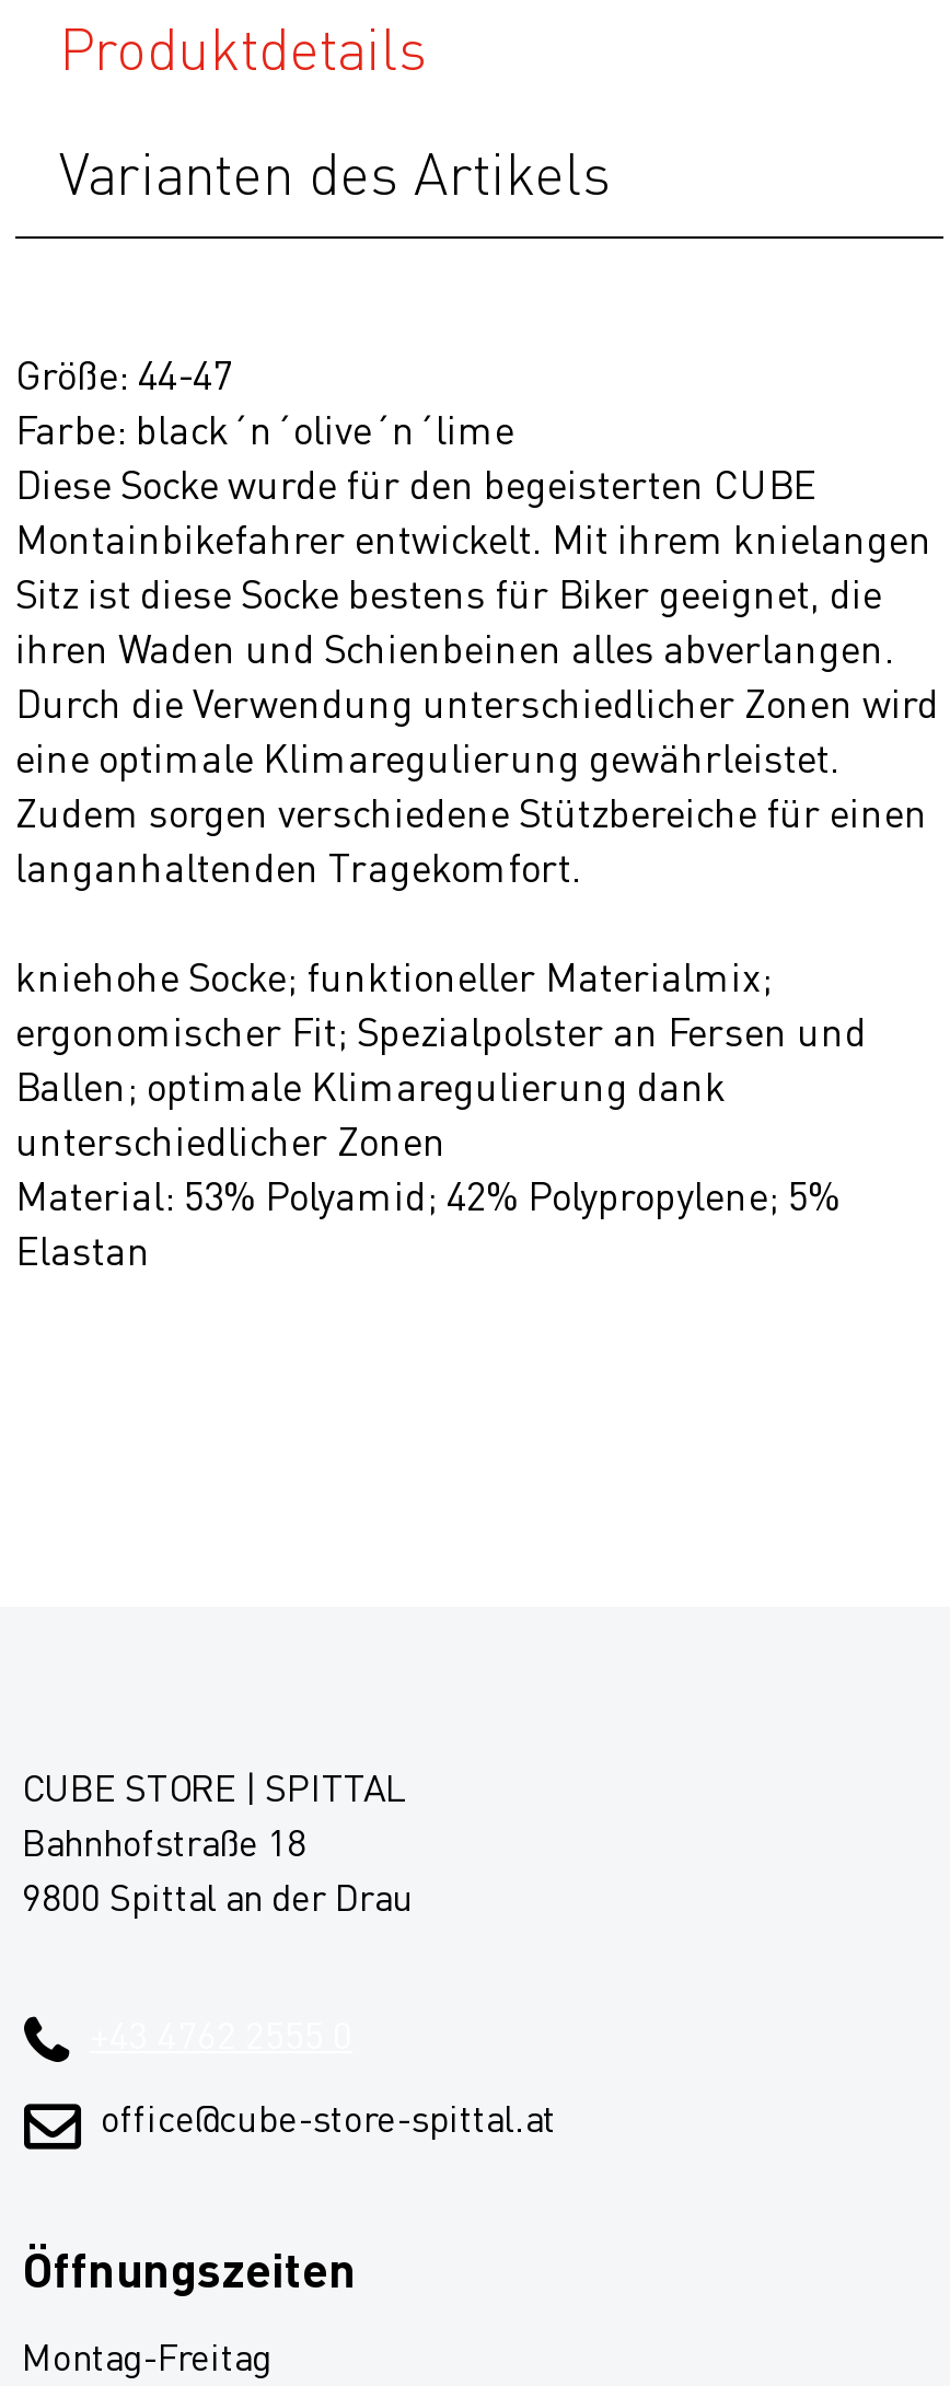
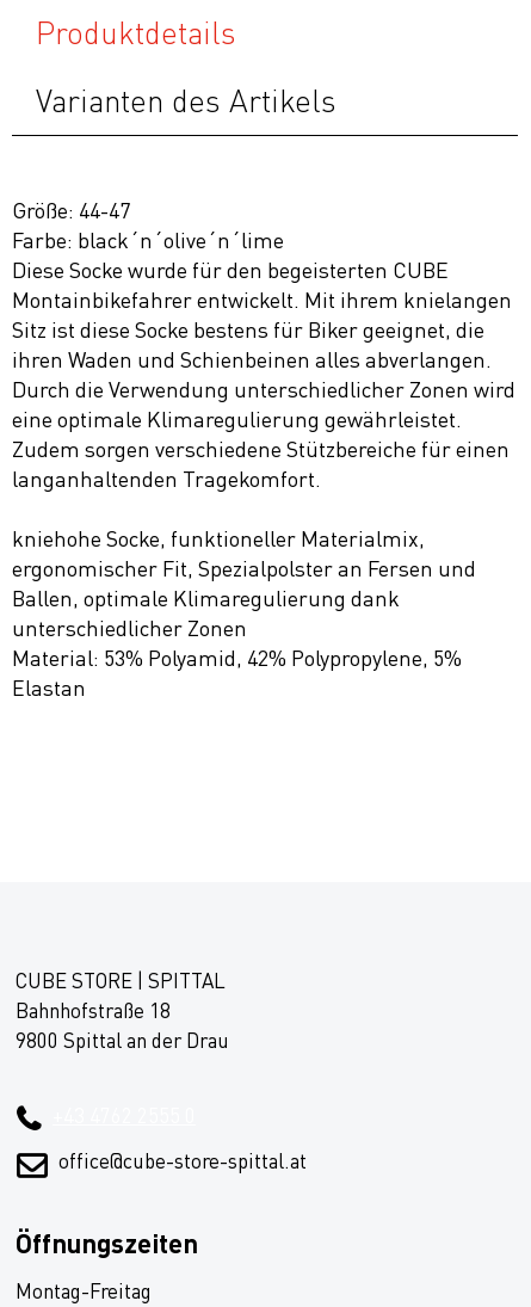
[15,951,773,999] kniehohe Socke; funktioneller Materialmix; -> [12,525,425,551] kniehohe Socke, funktioneller Materialmix,
[15,1006,867,1054] ergonomischer Fit; Spezialpolster an Fersen und -> [12,555,476,581] ergonomischer Fit, Spezialpolster an Fersen und
[15,1061,727,1109] Ballen; optimale Klimaregulierung dank -> [12,584,400,611] Ballen, optimale Klimaregulierung dank
[15,1170,841,1218] Material: 53% Polyamid; 42% Polypropylene; 5% -> [12,644,462,670] Material: 53% Polyamid, 42% Polypropylene, 5%

